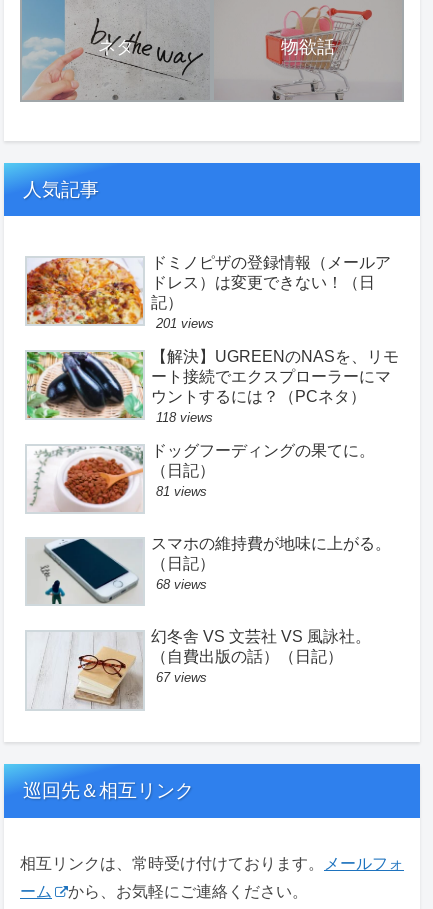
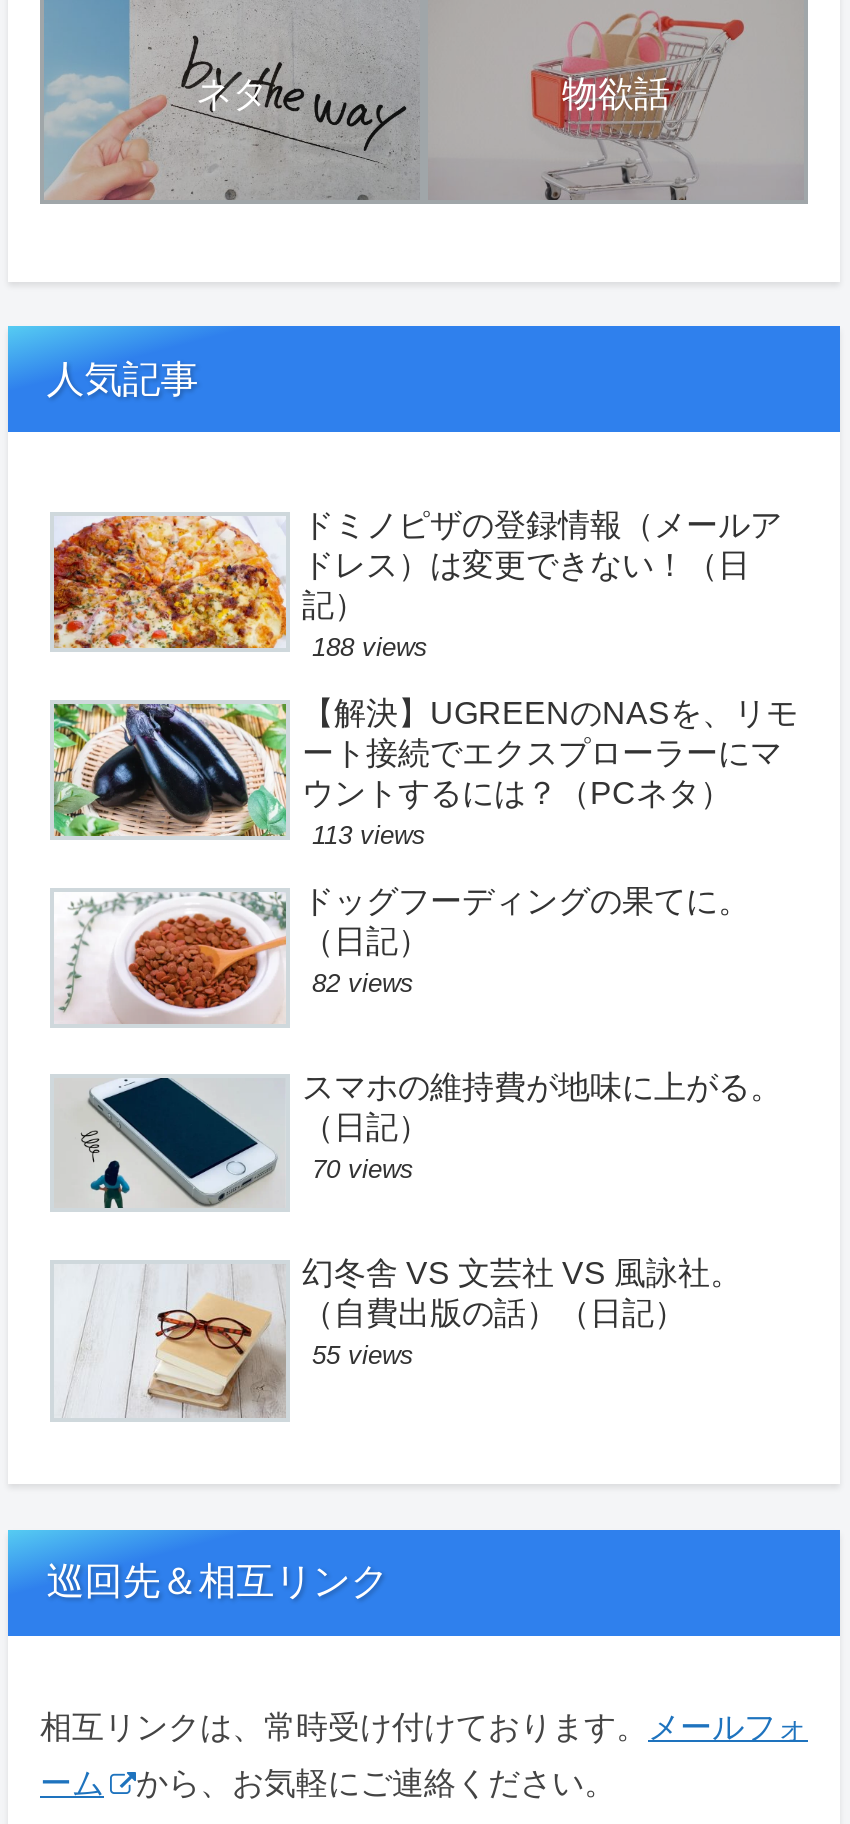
[156,316,214,331] 201 views -> [312,633,428,663] 188 views
[156,410,213,425] 118 views -> [312,821,426,851] 113 views
[156,484,207,499] 81 views -> [312,969,414,999] 82 views
[156,577,207,592] 68 views -> [312,1154,414,1184] 70 views
[156,670,207,685] 67 views -> [312,1339,414,1369] 55 views

